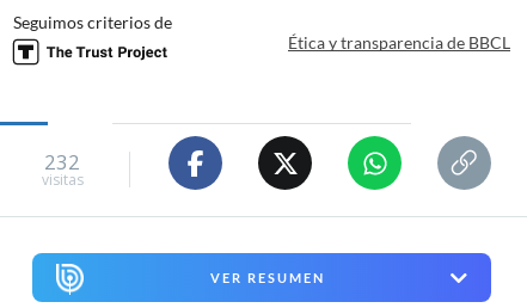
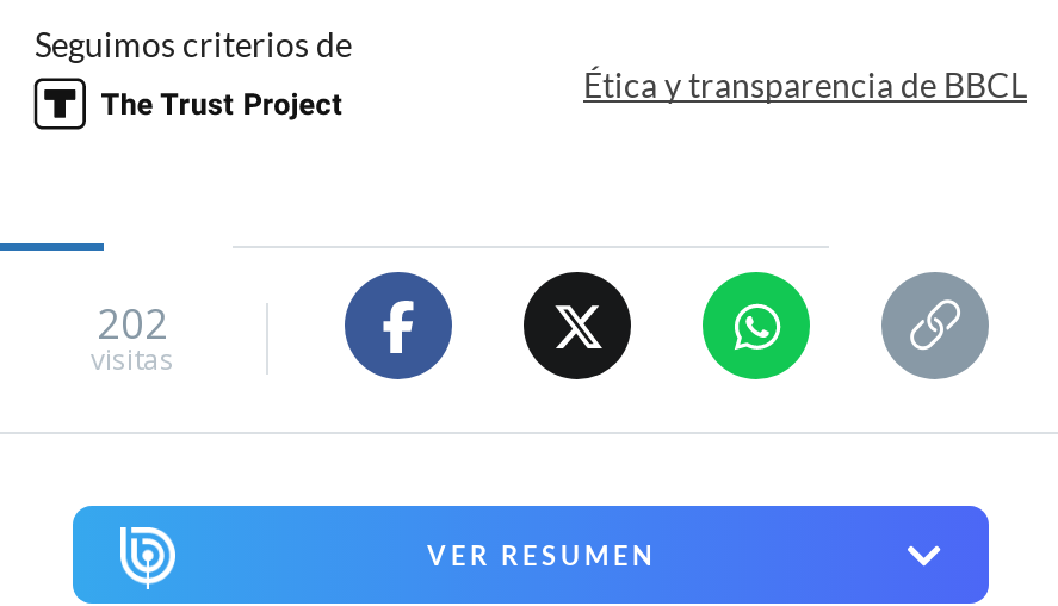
[44,148,80,175] 232 -> [97,296,168,351] 202

